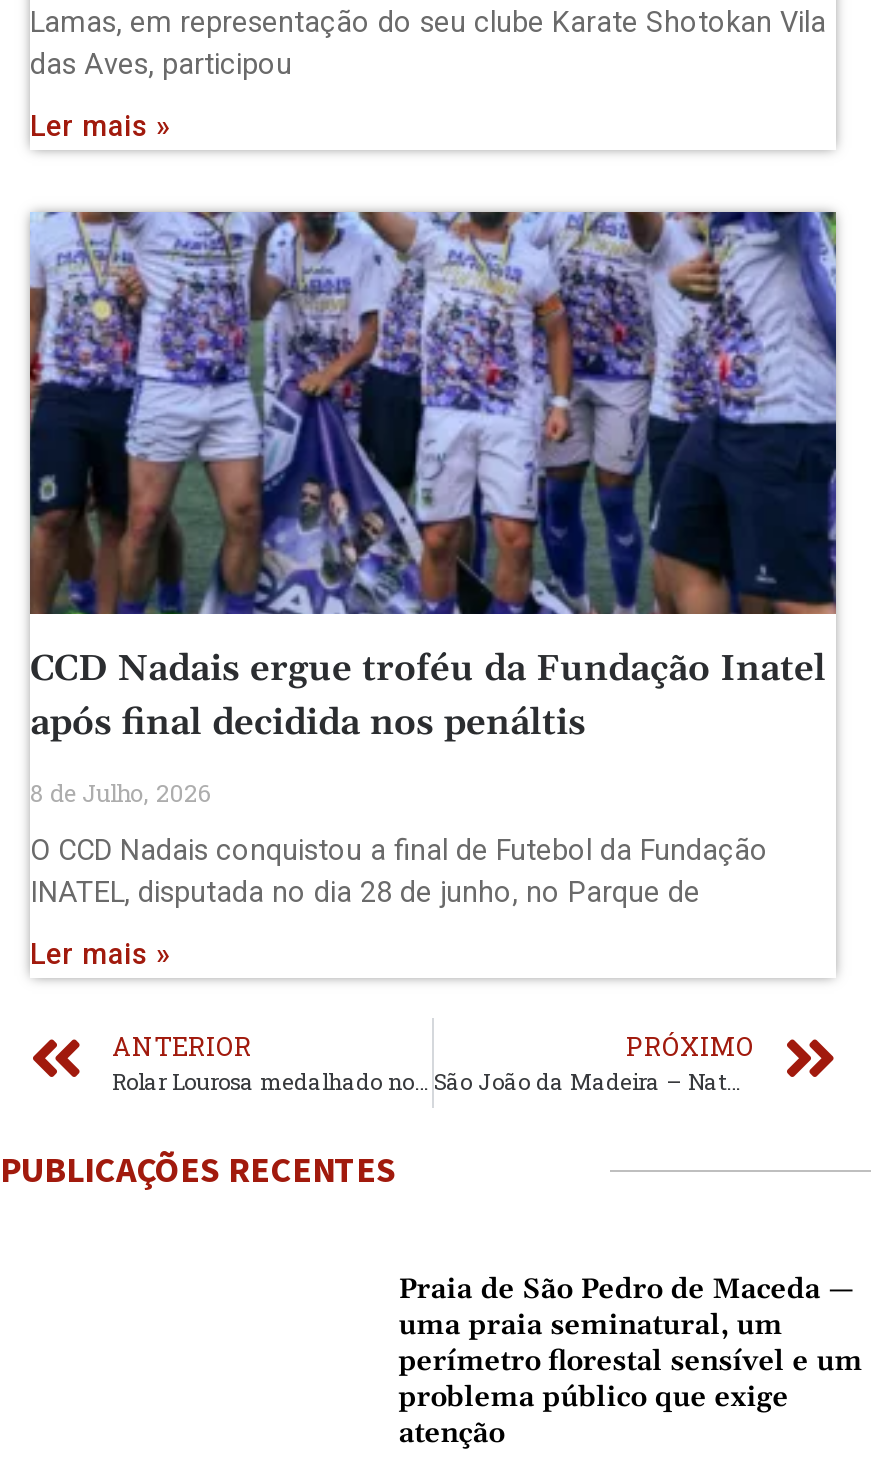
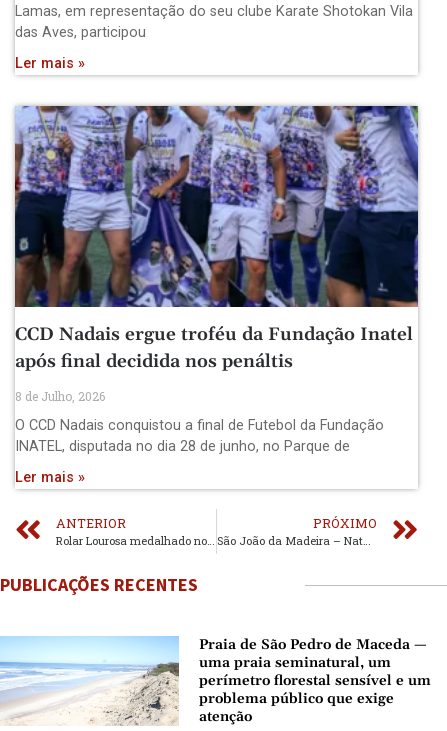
none -> [3,635,180,726] [image]

